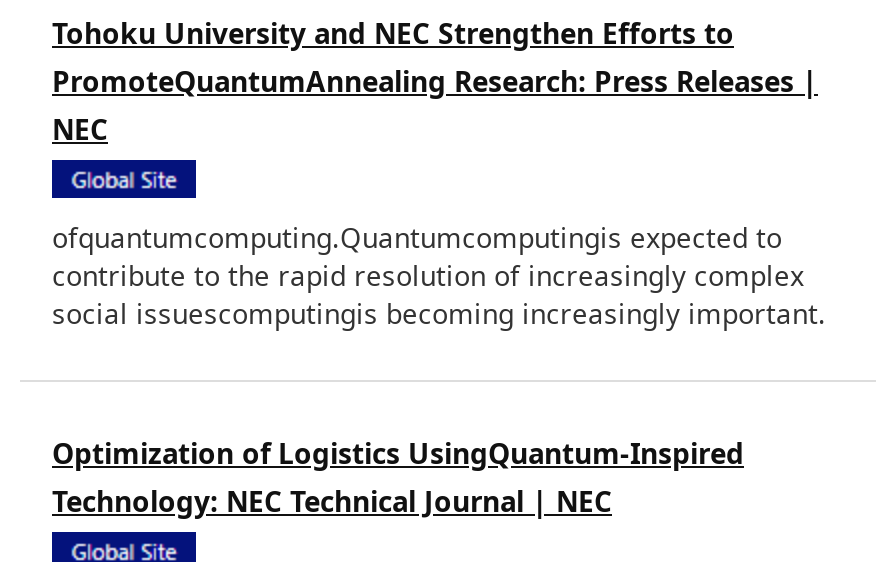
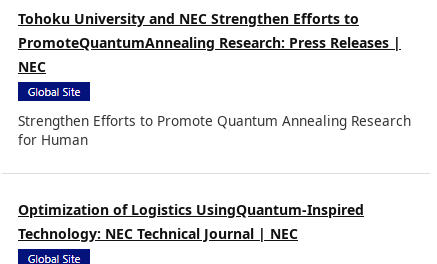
[52,218,826,332] ofquantumcomputing.Quantumcomputingis expected to | contribute to the rapid resolution of increasingly complex | social issuescomputingis becoming increasingly important. -> [18,111,411,149] Strengthen Efforts to Promote Quantum Annealing Research | for Human

